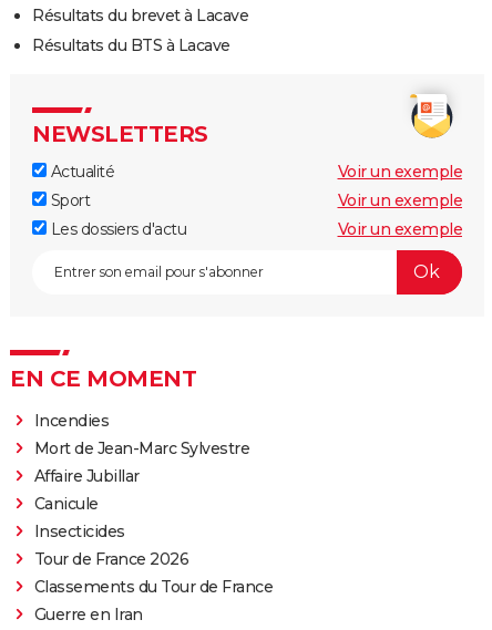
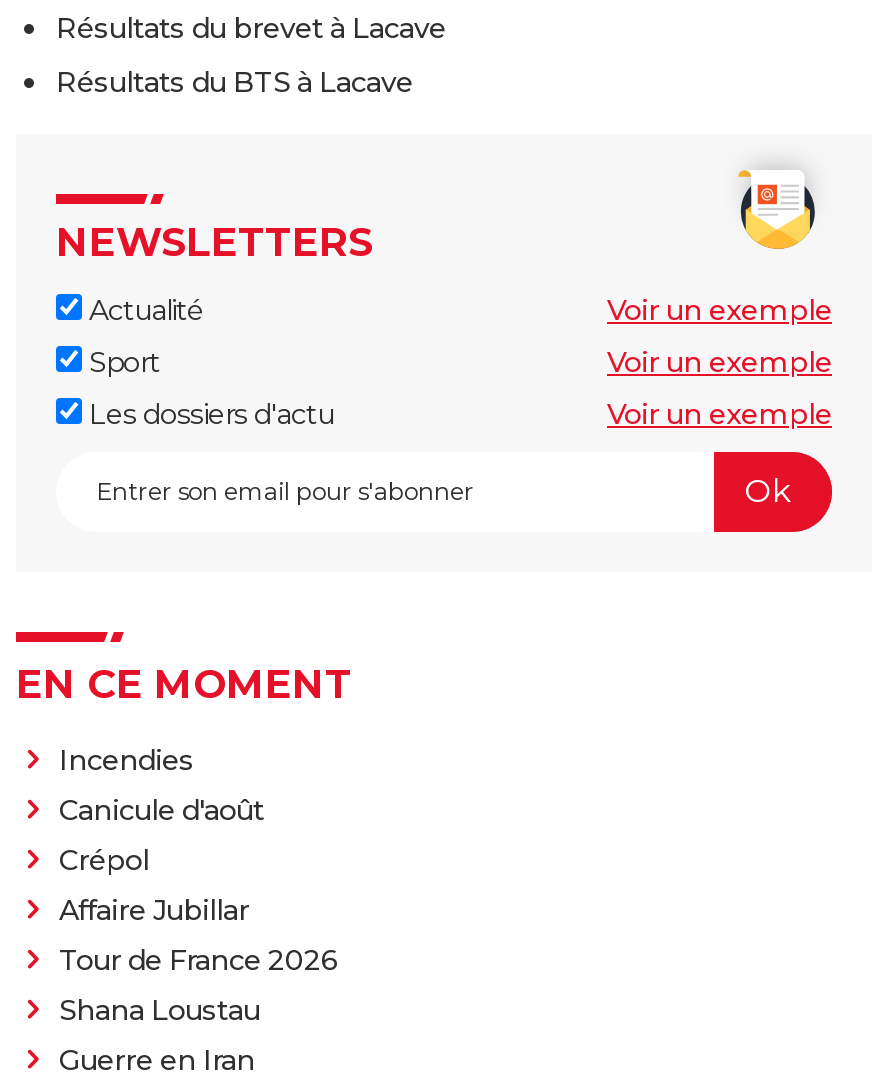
[34,438,249,458] Mort de Jean-Marc Sylvestre -> [59,792,264,878] Canicule d'août | Crépol
moved [34,466,139,486] -> [59,892,249,928]: Affaire Jubillar
[34,494,125,541] Canicule | Insecticides -> none
[34,577,273,597] Classements du Tour de France -> [59,992,260,1028] Shana Loustau

